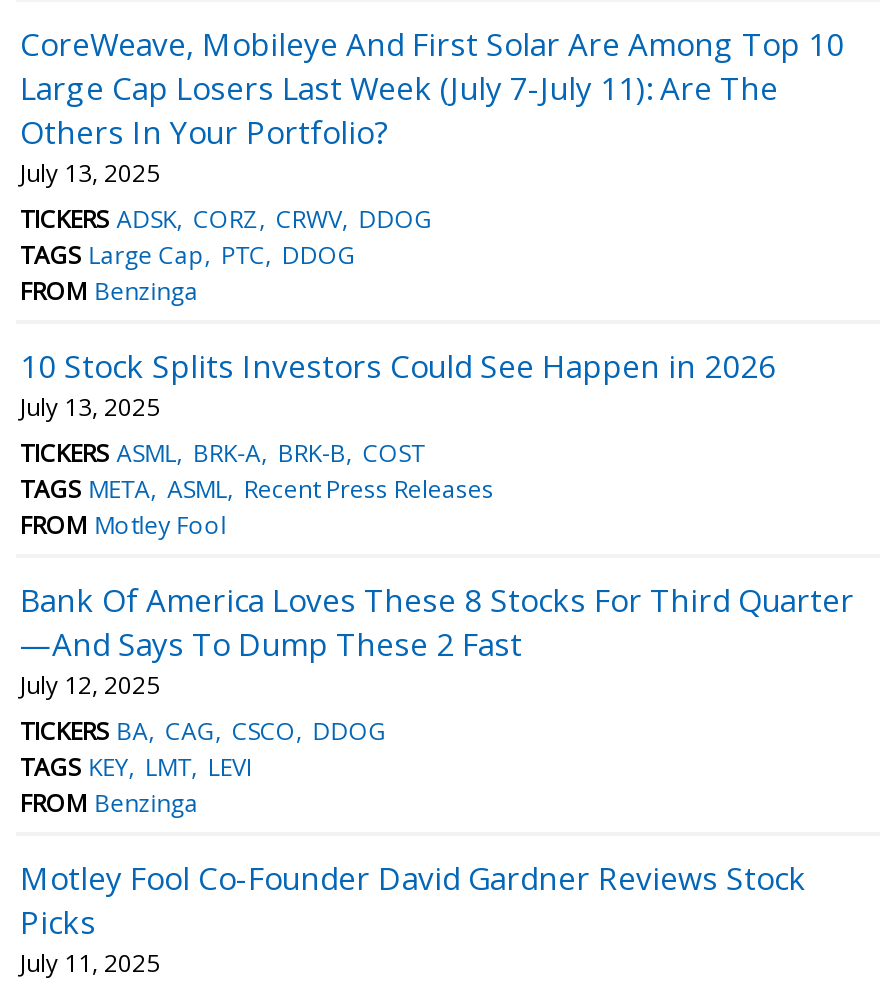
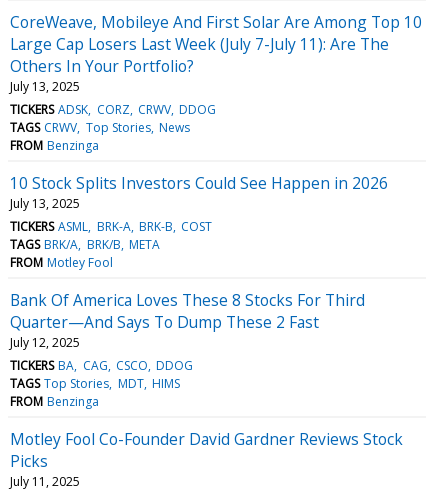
[20,238,356,272] TAGS Large Cap PTC DDOG -> [10,119,190,136] TAGS CRWV Top Stories News
[20,472,494,506] TAGS META ASML Recent Press Releases -> [10,236,160,253] TAGS BRK/A BRK/B META
[20,750,252,784] TAGS KEY LMT LEVI -> [10,375,180,392] TAGS Top Stories MDT HIMS

